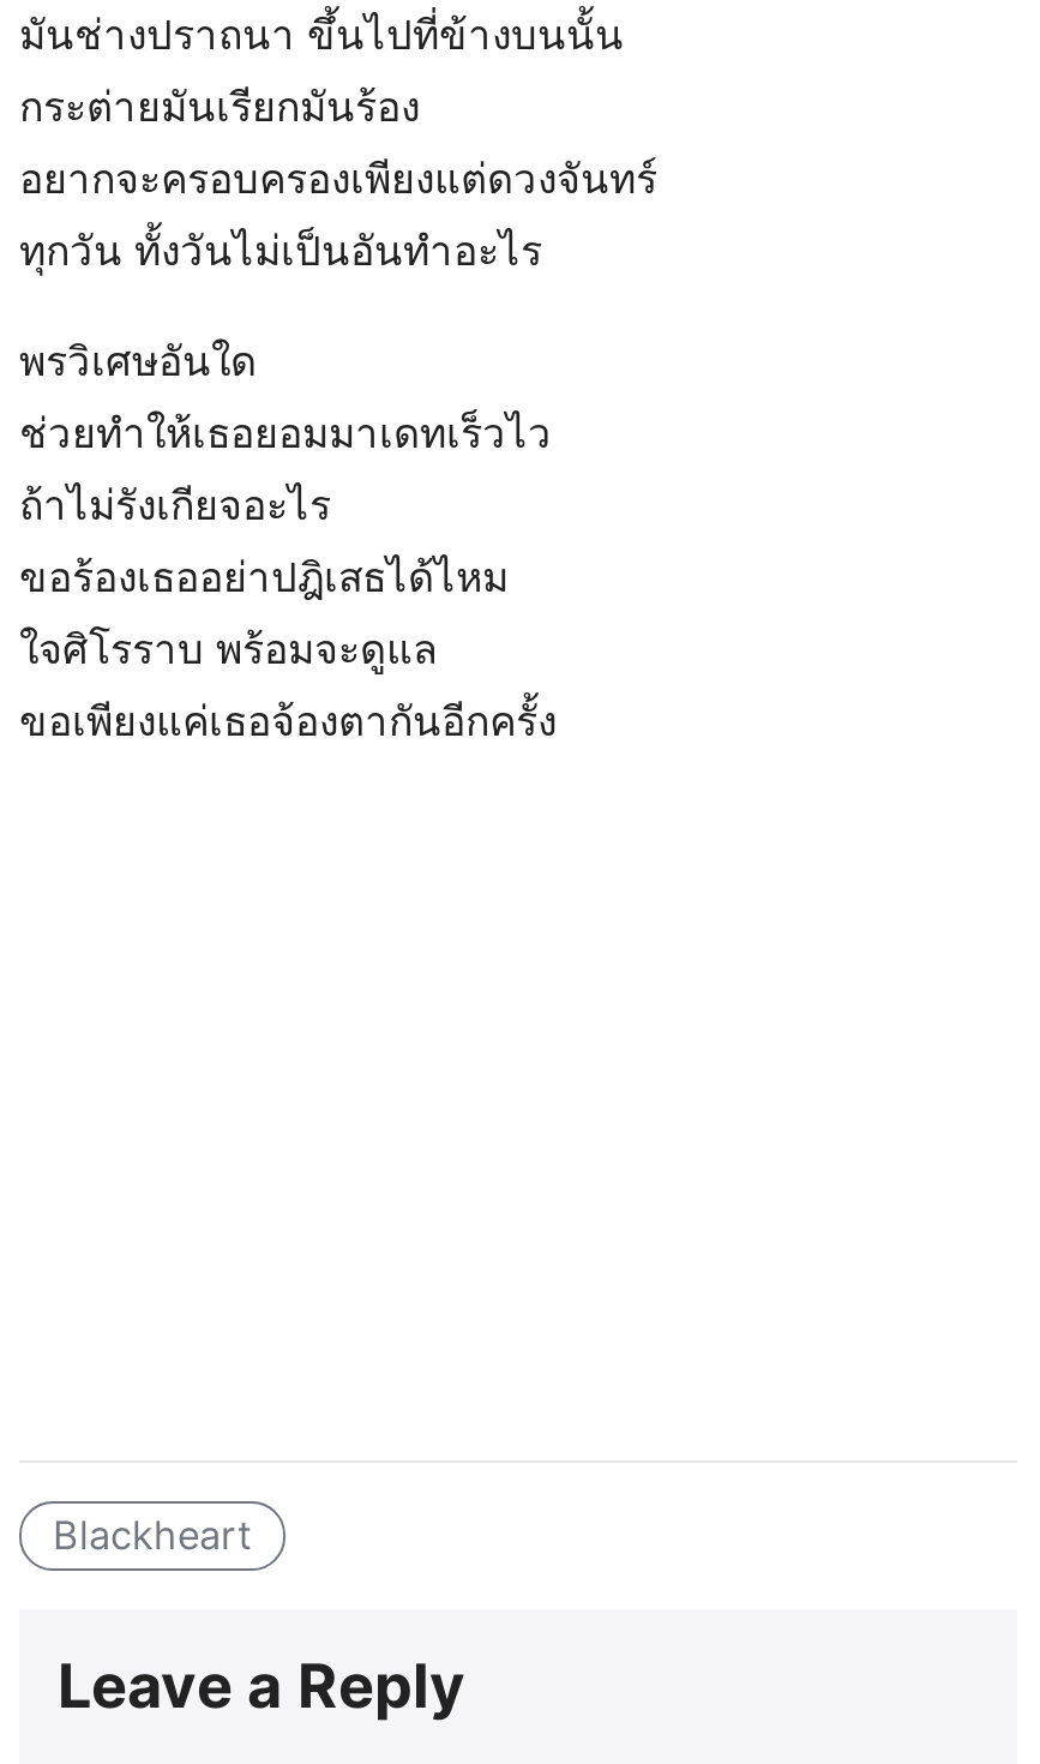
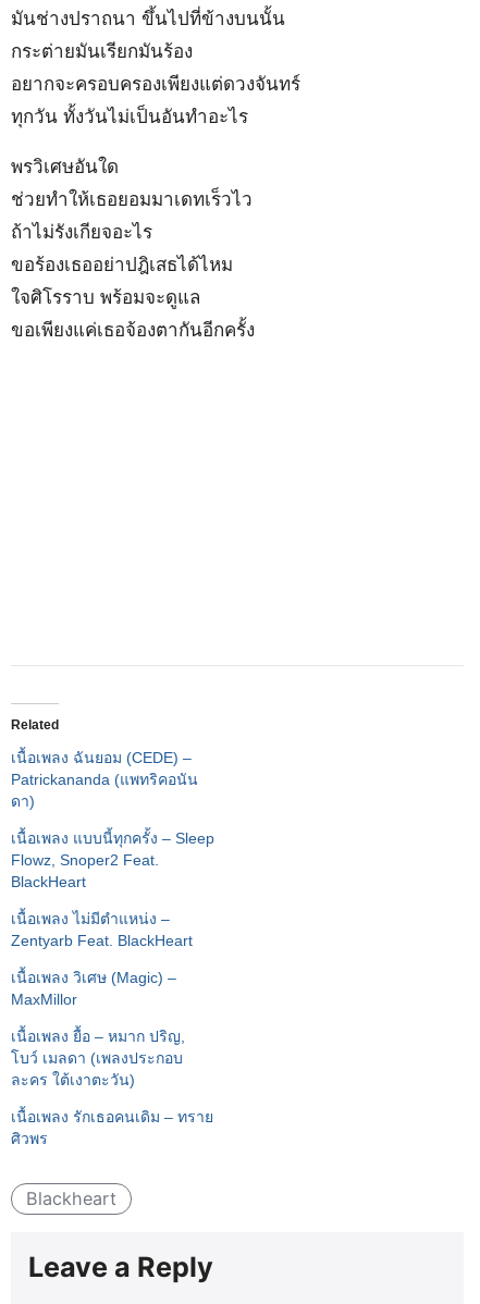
none -> [11,717,214,1147] Related | เนื้อเพลง ฉันยอม (CEDE) – | Patrickananda (แพทริคอนัน | ดา) | เนื้อเพลง แบบนี้ทุกครั้ง – Sleep | Flowz, Snoper2 Feat. | BlackHeart | เนื้อเพลง ไม่มีตำแหน่ง – | Zentyarb Feat. BlackHeart | เนื้อเพลง วิเศษ (Magic) – | MaxMillor | เนื้อเพลง ยื้อ – หมาก ปริญ, | โบว์ เมลดา (เพลงประกอบ | ละคร ใต้เงาตะวัน) | เนื้อเพลง รักเธอคนเดิม – ทราย | ศิวพร

